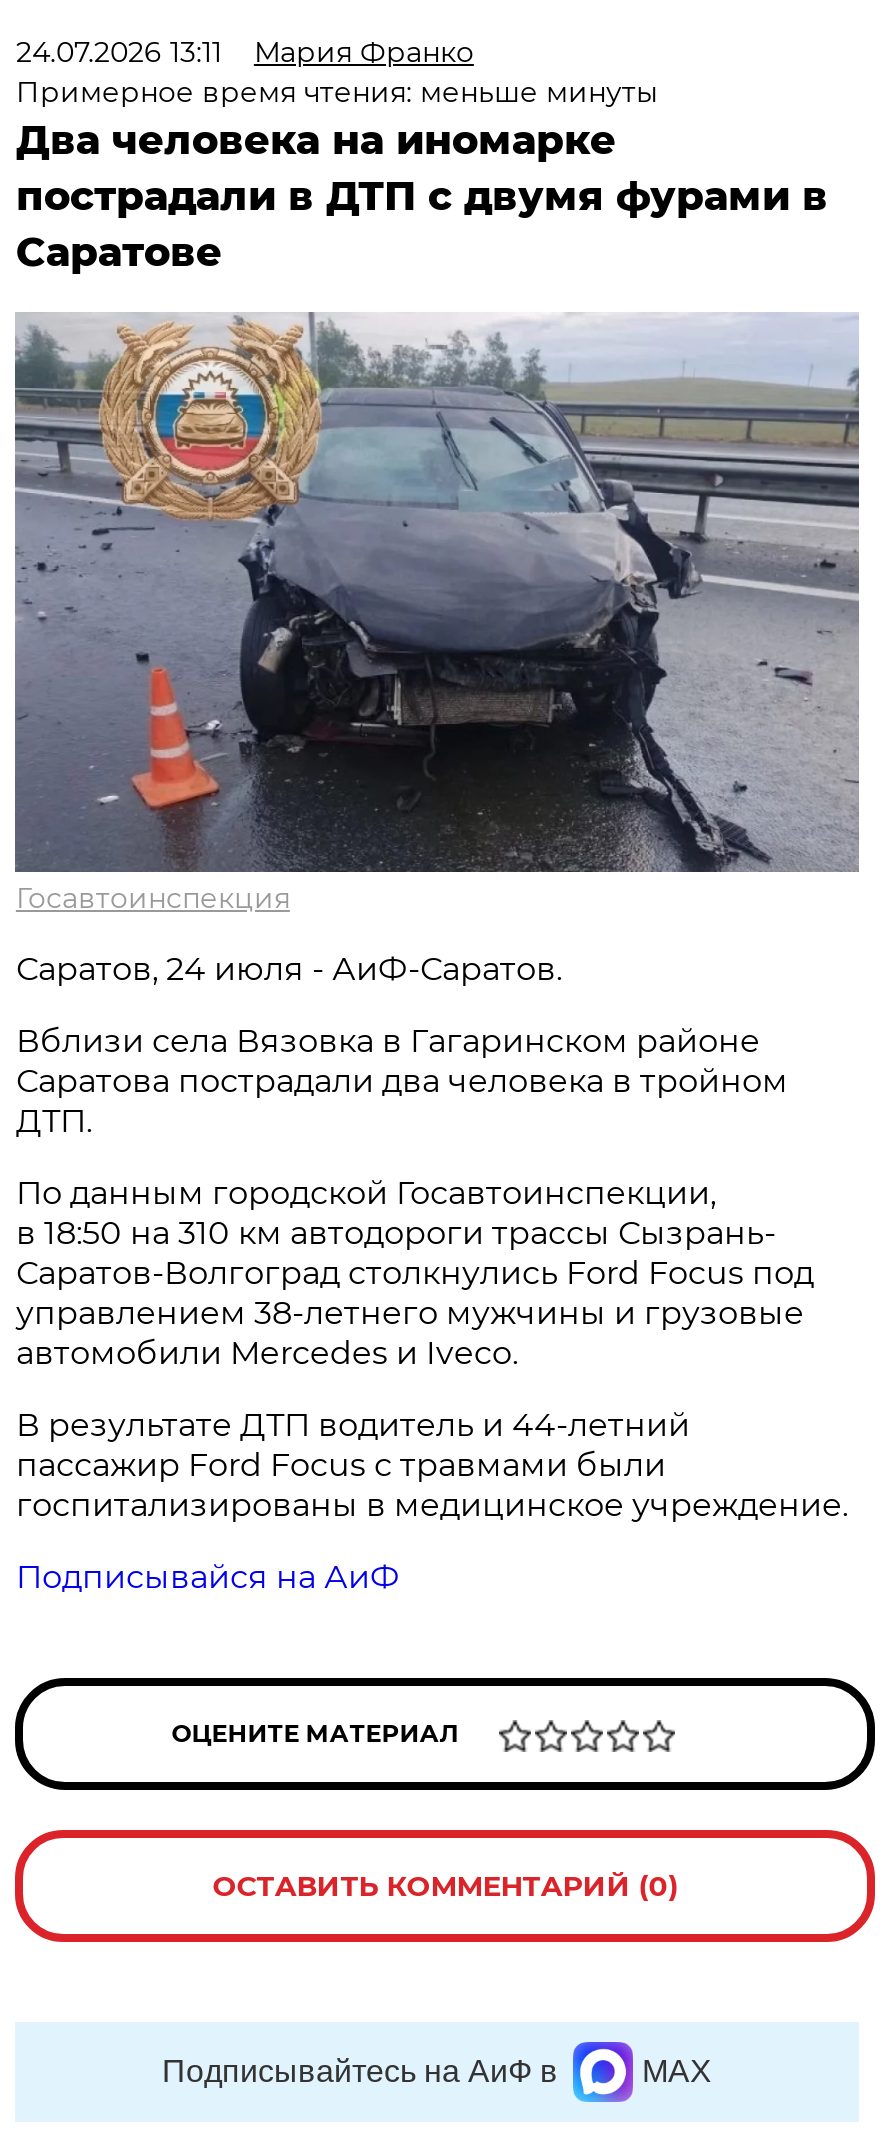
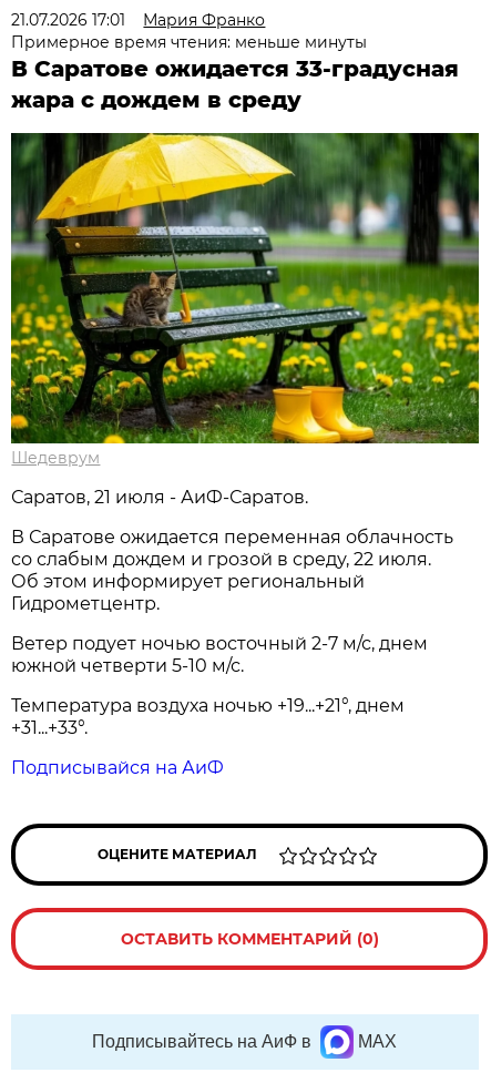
[16,34,474,70] 24.07.2026 13:11 Мария Франко -> [12,10,265,30] 21.07.2026 17:01 Мария Франко
[16,116,828,276] Два человека на иномарке | пострадали в ДТП с двумя фурами в | Саратове -> [12,55,459,113] В Саратове ожидается 33-градусная | жара с дождем в среду
[13,312,861,917] [image] | Госавтоинспекция -> [10,132,480,468] [image] | Шедеврум
[16,951,562,989] Саратов, 24 июля - АиФ-Саратов. -> [12,487,309,508] Саратов, 21 июля - АиФ-Саратов.
[16,1023,788,1141] Вблизи села Вязовка в Гагаринском районе | Саратова пострадали два человека в тройном | ДТП. -> [12,526,454,614] В Саратове ожидается переменная облачность | со слабым дождем и грозой в среду, 22 июля. | Об этом информирует региональный | Гидрометцентр.
[16,1175,814,1373] По данным городской Госавтоинспекции, | в 18:50 на 310 км автодороги трассы Сызрань- | Саратов-Волгоград столкнулись Ford Focus под | управлением 38-летнего мужчины и грузовые | автомобили Mercedes и Iveco. -> [12,633,428,676] Ветер подует ночью восточный 2-7 м/с, днем | южной четверти 5-10 м/с.
[16,1407,848,1525] В результате ДТП водитель и 44-летний | пассажир Ford Focus с травмами были | госпитализированы в медицинское учреждение. -> [12,695,405,738] Температура воздуха ночью +19...+21°, днем | +31...+33°.

